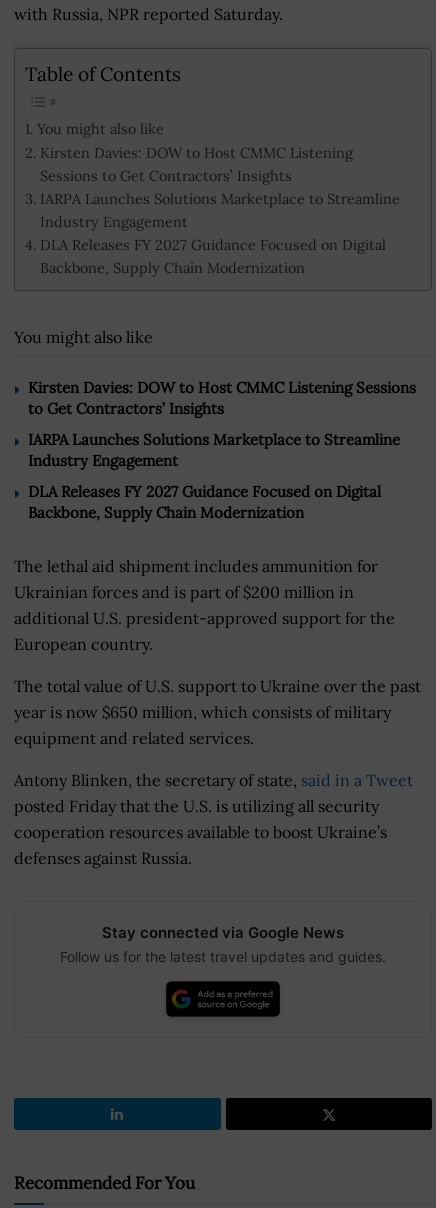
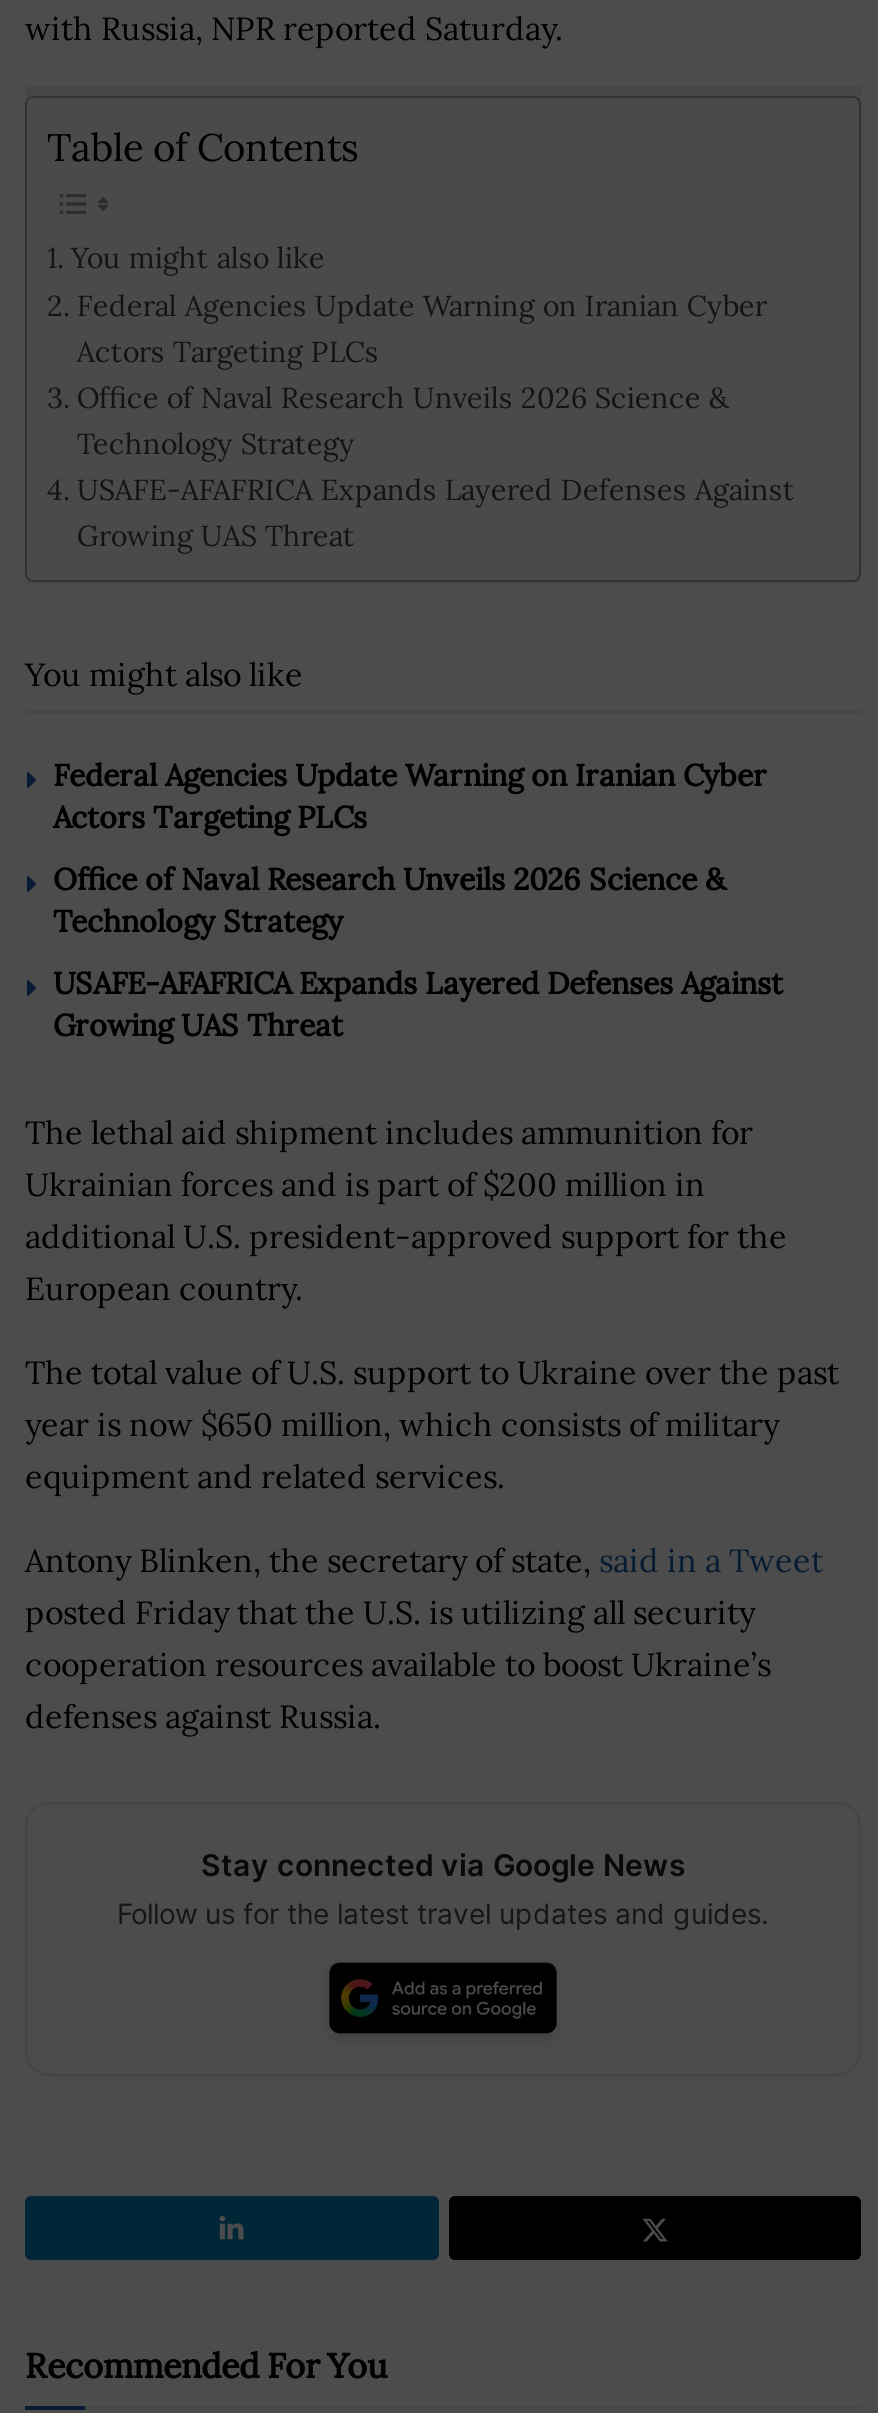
[40,143,400,277] Kirsten Davies: DOW to Host CMMC Listening | Sessions to Get Contractors’ Insights | IARPA Launches Solutions Marketplace to Streamline | Industry Engagement | DLA Releases FY 2027 Guidance Focused on Digital | Backbone, Supply Chain Modernization -> [77,286,795,554] Federal Agencies Update Warning on Iranian Cyber | Actors Targeting PLCs | Office of Naval Research Unveils 2026 Science & | Technology Strategy | USAFE-AFAFRICA Expands Layered Defenses Against | Growing UAS Threat
[28,378,416,418] Kirsten Davies: DOW to Host CMMC Listening Sessions | to Get Contractors’ Insights -> [53,755,767,835] Federal Agencies Update Warning on Iranian Cyber | Actors Targeting PLCs
[28,430,400,470] IARPA Launches Solutions Marketplace to Streamline | Industry Engagement -> [53,859,725,939] Office of Naval Research Unveils 2026 Science & | Technology Strategy
[28,482,381,522] DLA Releases FY 2027 Guidance Focused on Digital | Backbone, Supply Chain Modernization -> [53,963,783,1043] USAFE-AFAFRICA Expands Layered Defenses Against | Growing UAS Threat

